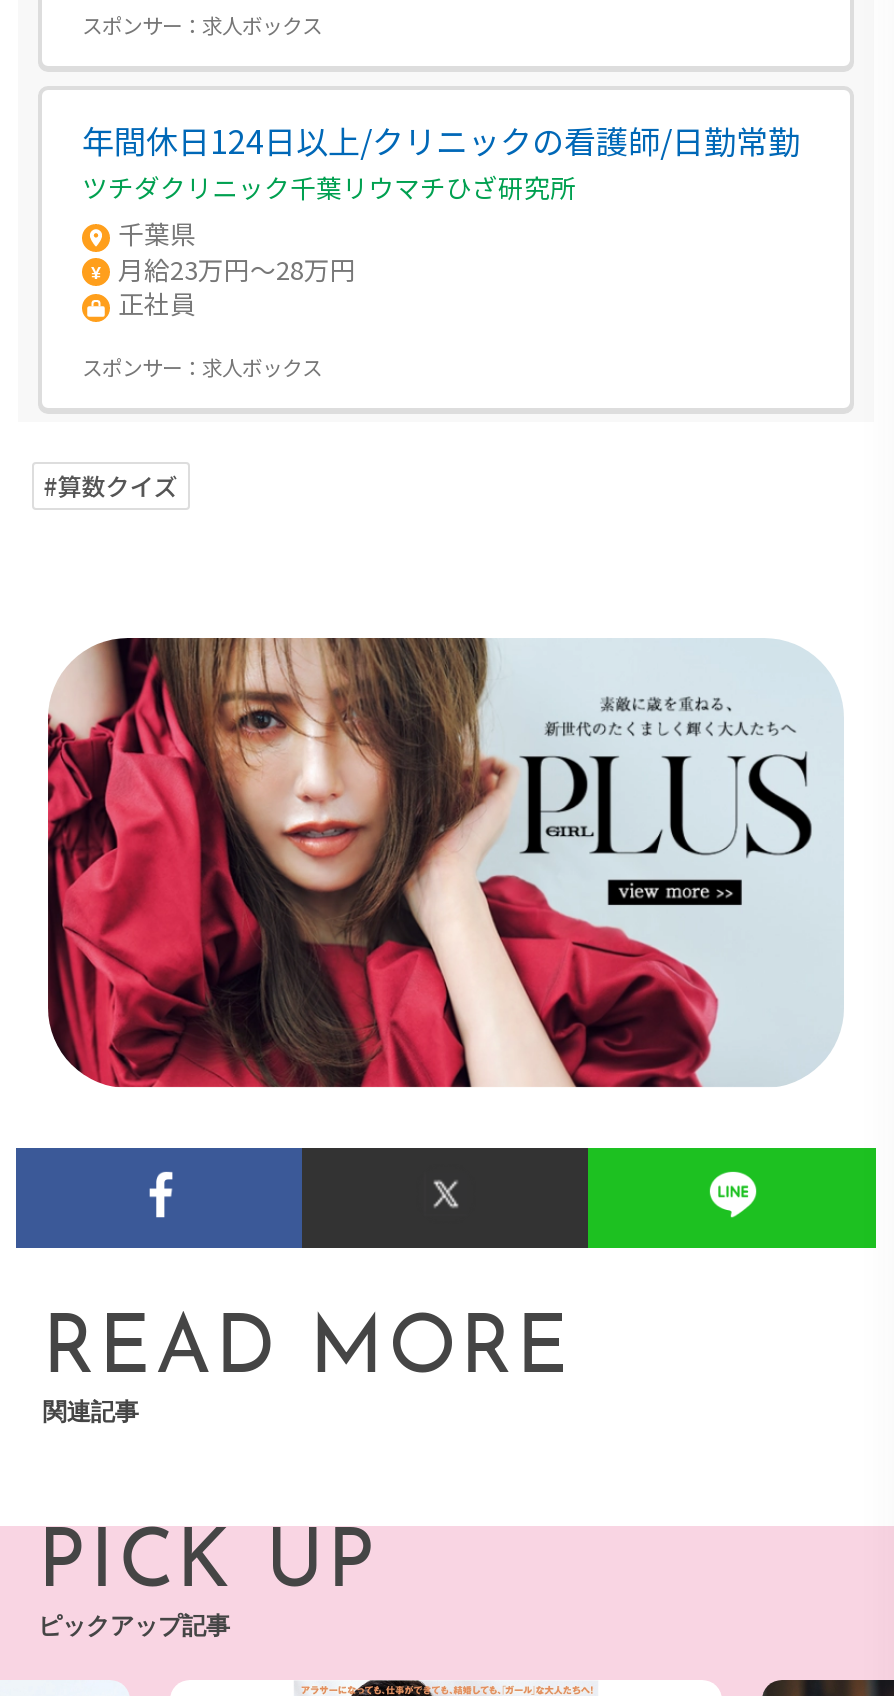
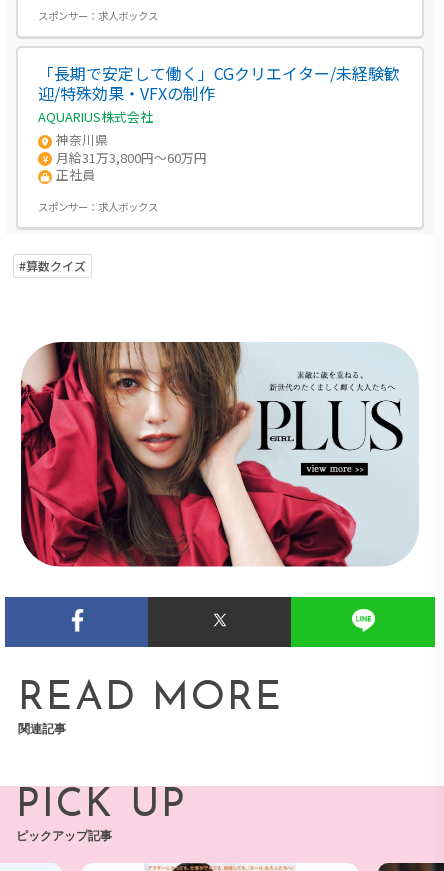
[82,116,800,287] 年間休日124日以上/クリニックの看護師/日勤常勤 | ツチダクリニック千葉リウマチひざ研究所 | 千葉県 | 月給23万円～28万円 -> [38,61,400,166] 「長期で安定して働く」CGクリエイター/未経験歓 | 迎/特殊効果・VFXの制作 | AQUARIUS株式会社 | 神奈川県 | 月給31万3,800円～60万円

